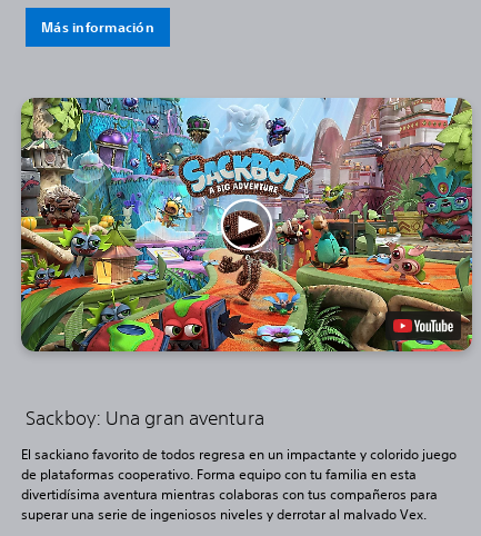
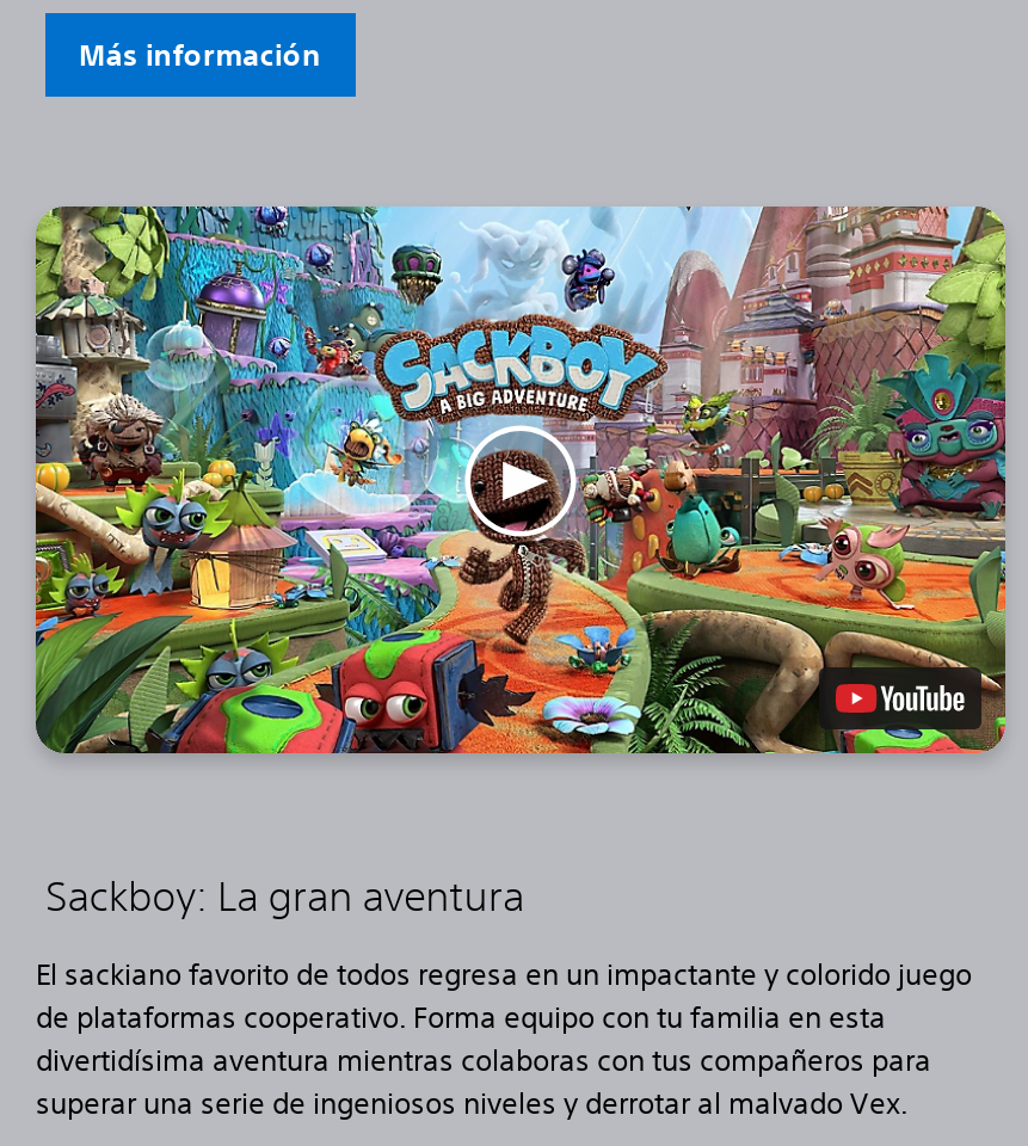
[21,406,264,429] Sackboy: Una gran aventura -> [36,870,524,920] Sackboy: La gran aventura

